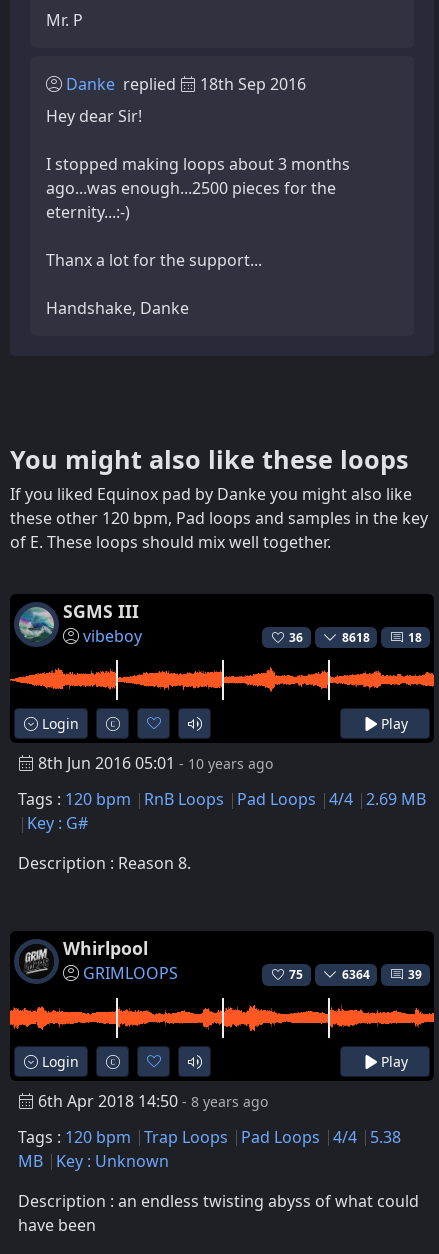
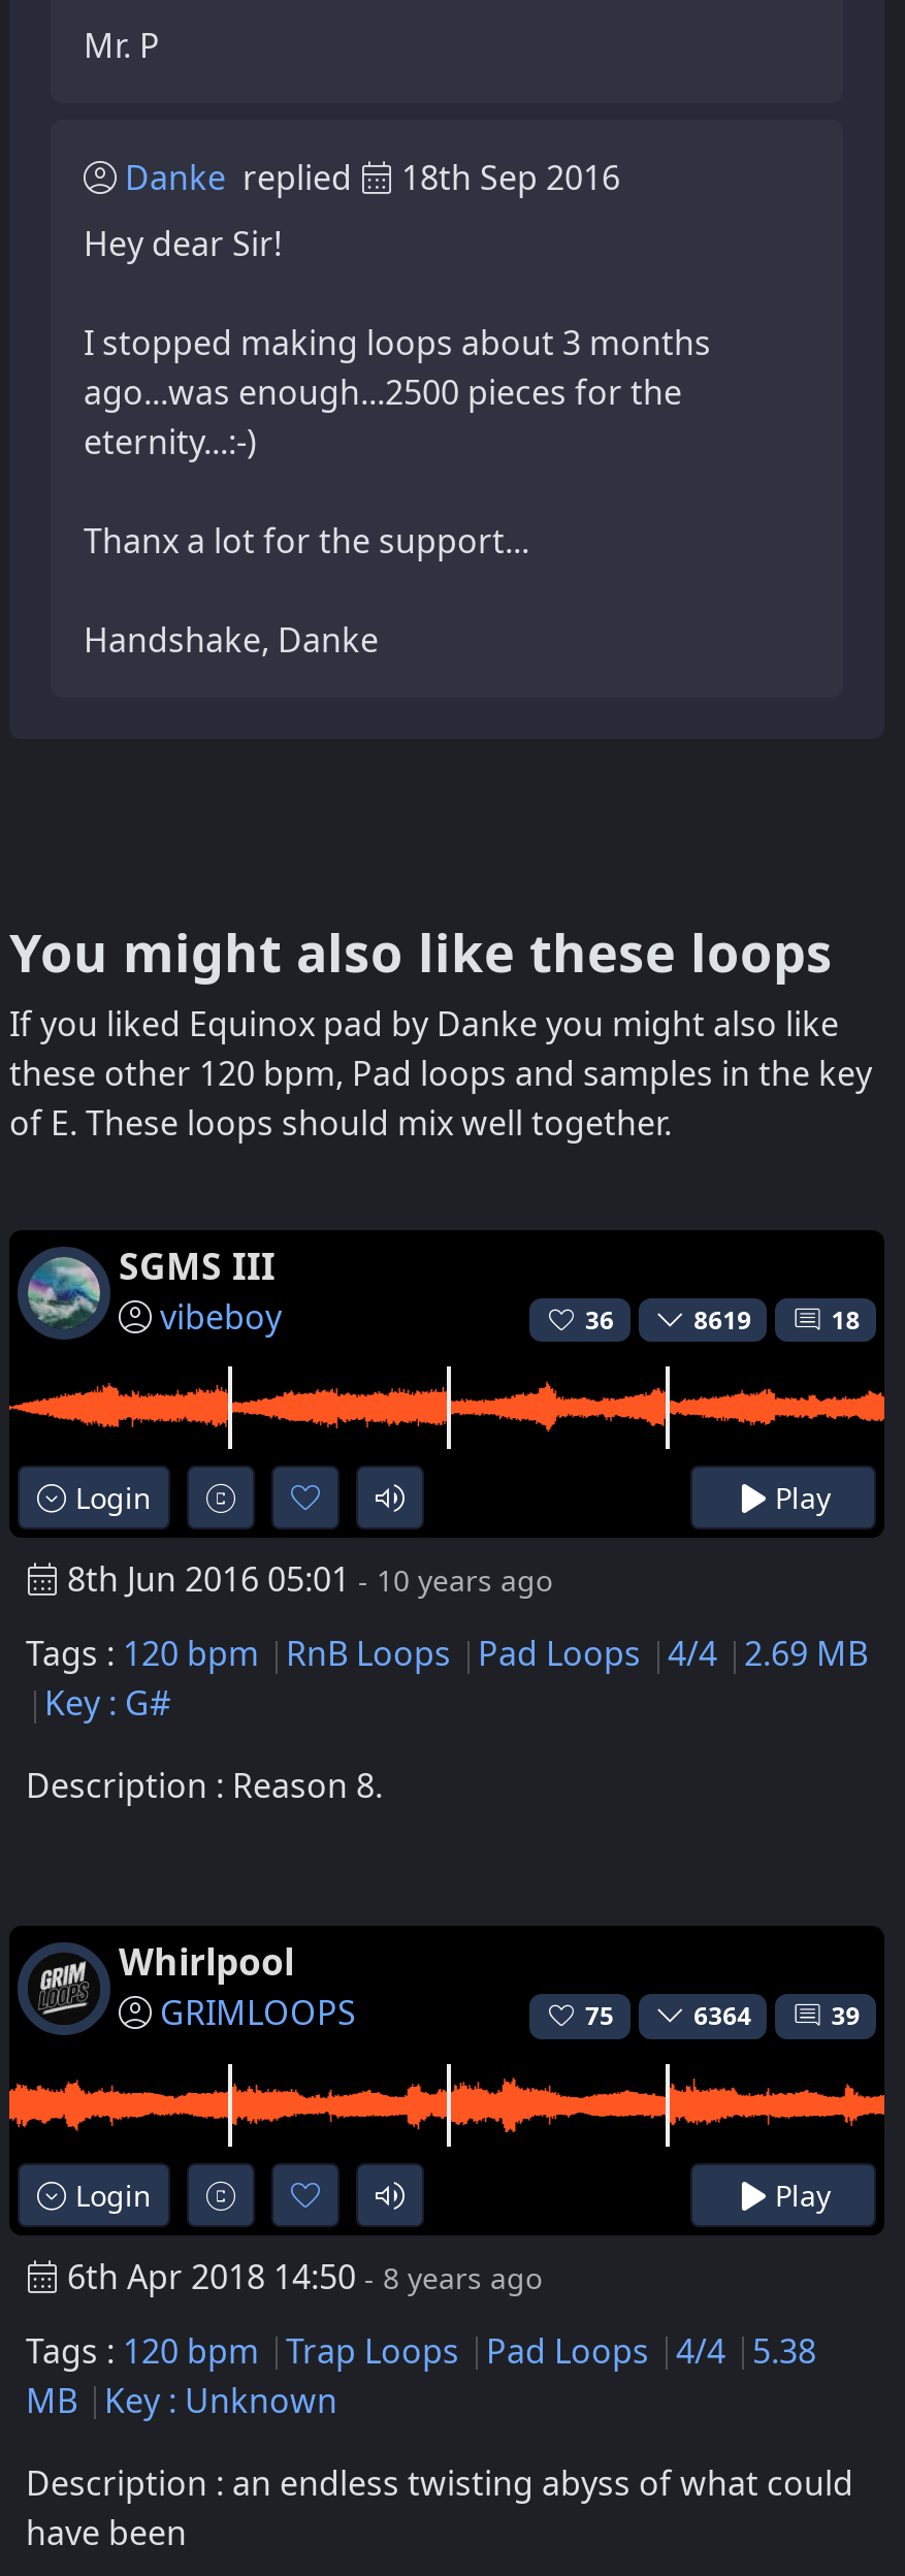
[342,629,370,646] 8618 -> [694,1303,751,1338] 8619

